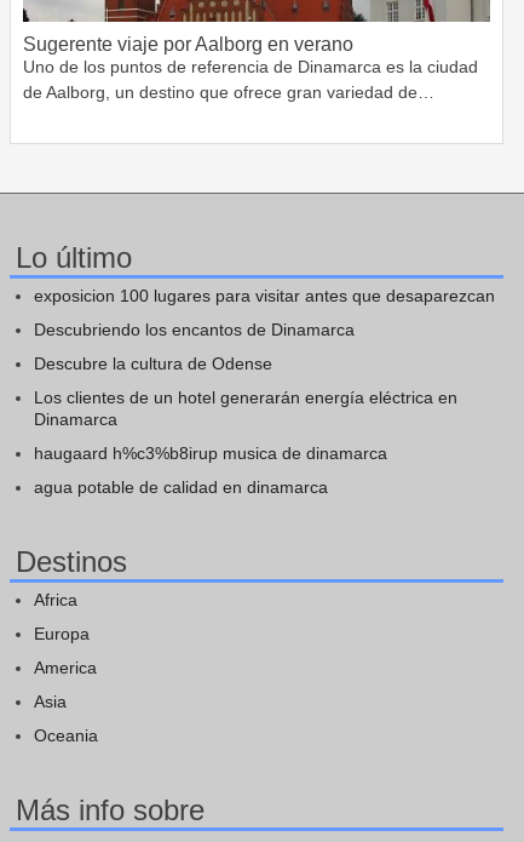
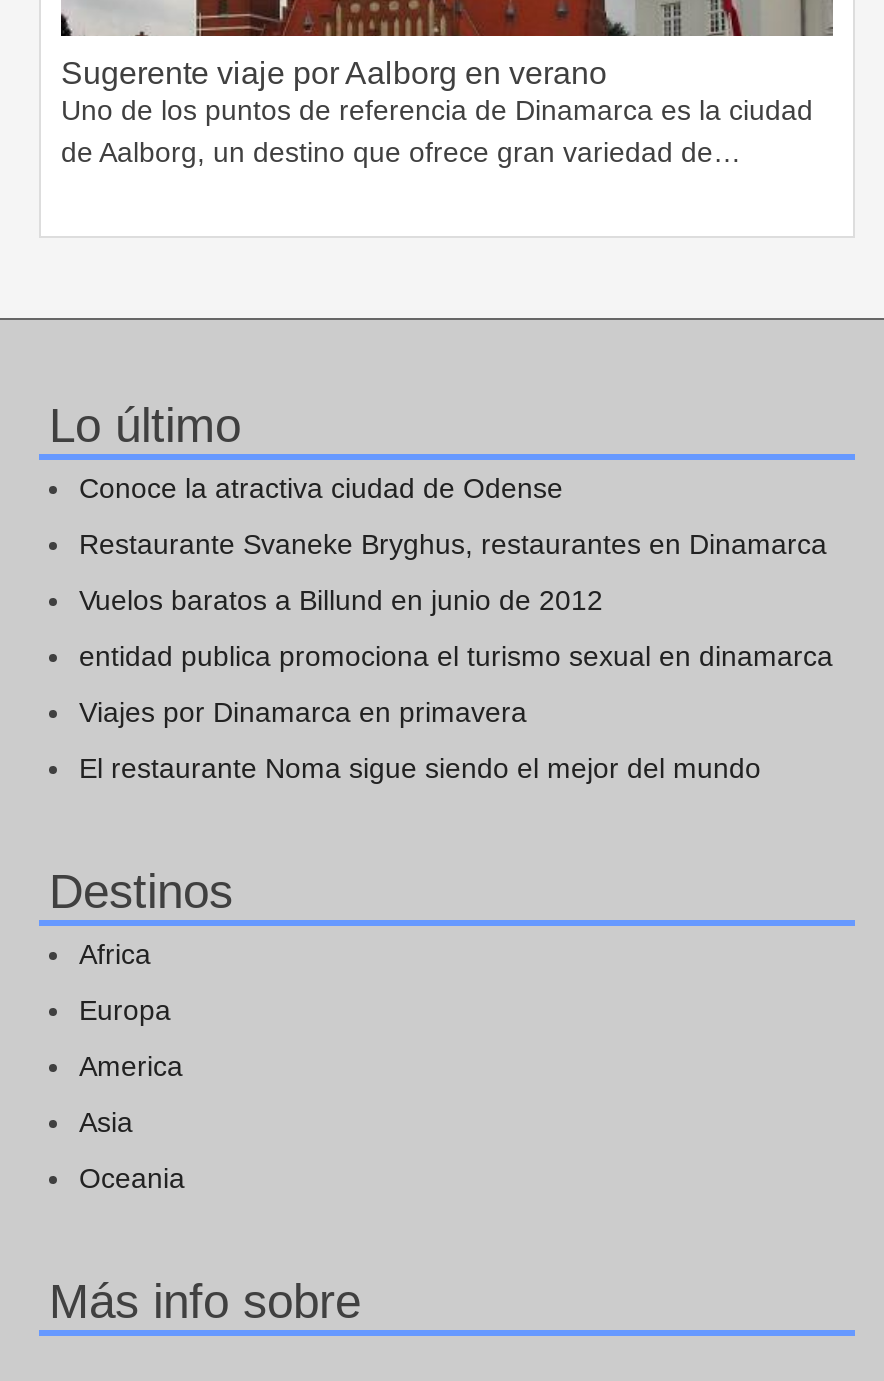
[34,286,495,305] exposicion 100 lugares para visitar antes que desaparezcan -> [79,472,563,504] Conoce la atractiva ciudad de Odense
[34,320,355,339] Descubriendo los encantos de Dinamarca -> [79,528,827,560] Restaurante Svaneke Bryghus, restaurantes en Dinamarca
[34,354,272,373] Descubre la cultura de Odense -> [79,584,603,616] Vuelos baratos a Billund en junio de 2012
[34,388,457,429] Los clientes de un hotel generarán energía eléctrica en | Dinamarca -> [79,640,833,672] entidad publica promociona el turismo sexual en dinamarca
[34,444,387,463] haugaard h%c3%b8irup musica de dinamarca -> [79,696,527,728] Viajes por Dinamarca en primavera
[34,477,328,497] agua potable de calidad en dinamarca -> [79,752,761,784] El restaurante Noma sigue siendo el mejor del mundo

